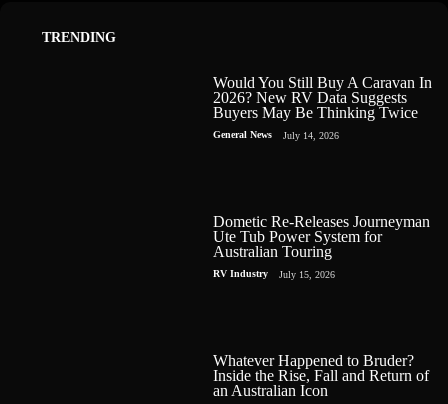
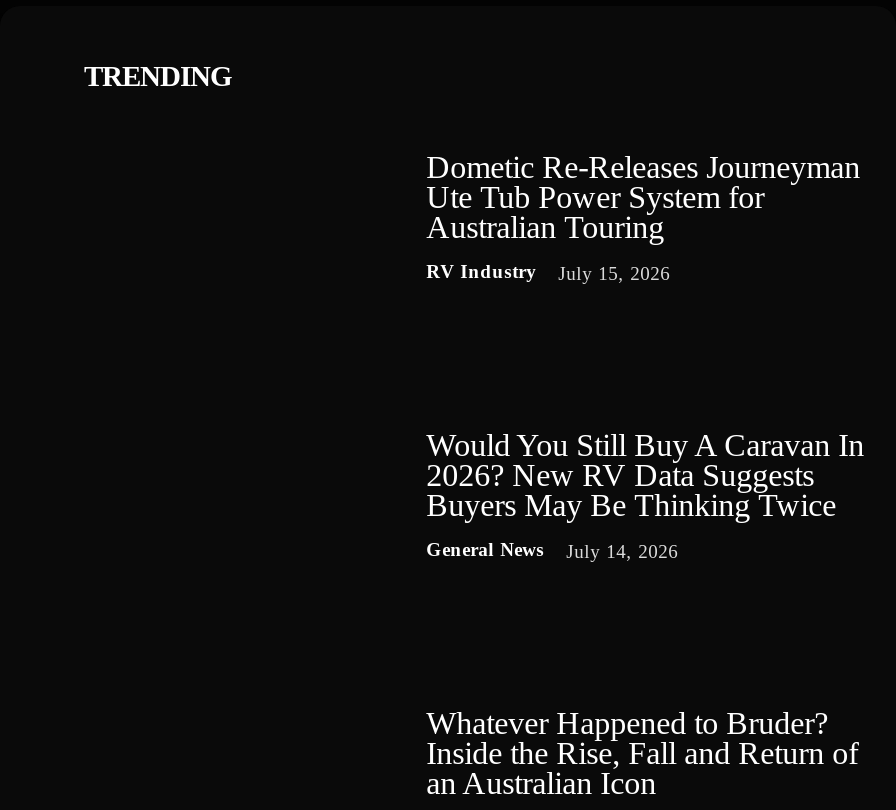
moved [213,74,432,141] -> [426,428,864,563]: Would You Still Buy A Caravan In | 2026? New RV Data Suggests | Buyers May Be Thinking Twice | General News | July 14, 2026
moved [213,213,430,280] -> [426,150,860,285]: Dometic Re-Releases Journeyman | Ute Tub Power System for | Australian Touring | RV Industry | July 15, 2026

